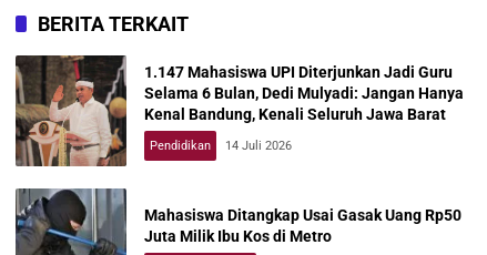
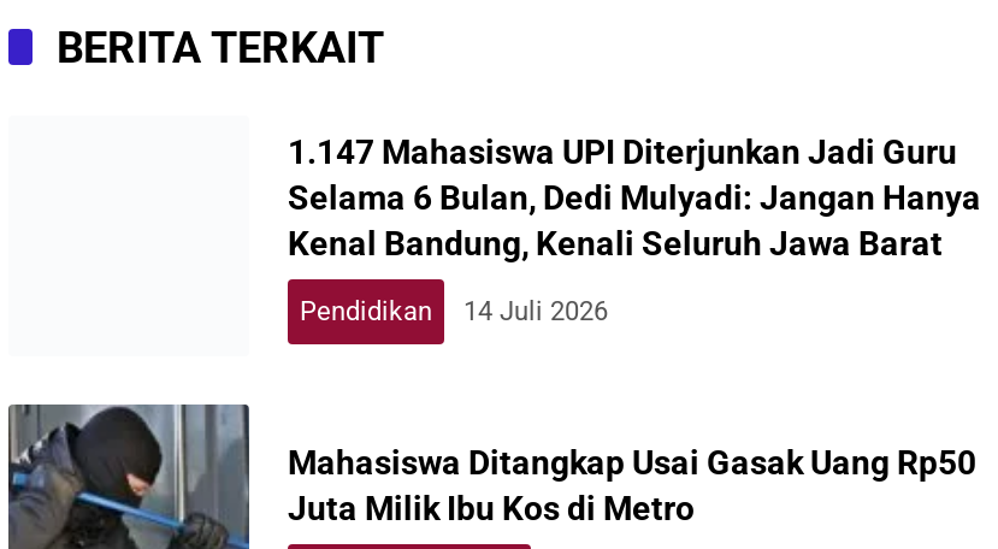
[14,54,128,167] [image] -> none

